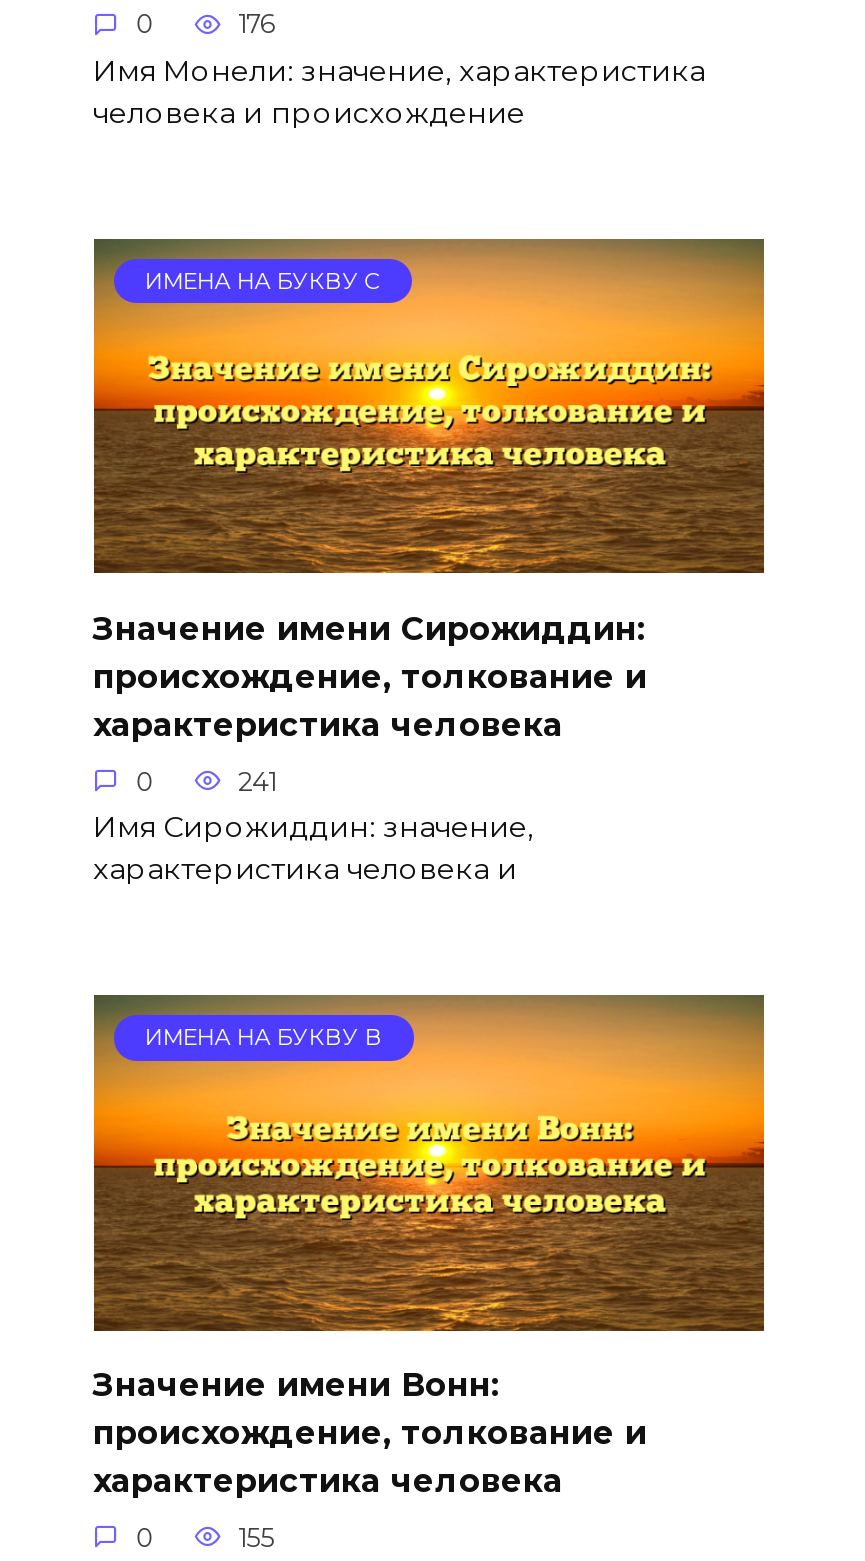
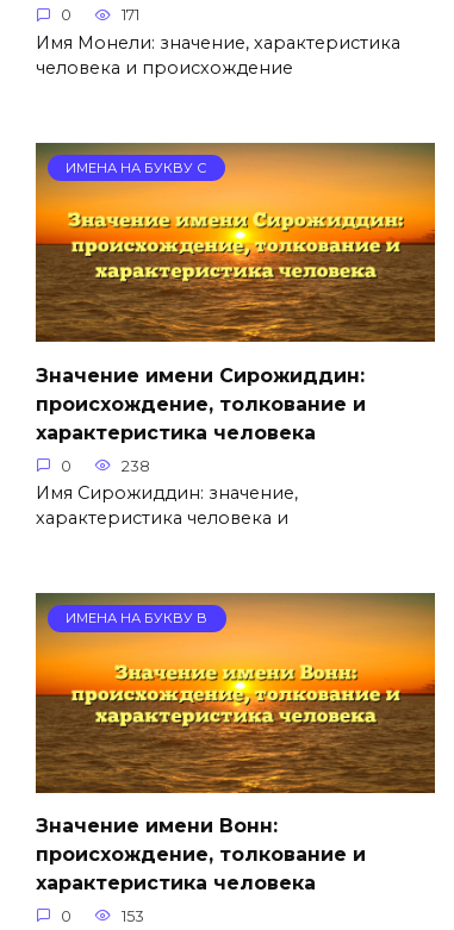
[238,10,276,40] 176 -> [122,6,139,24] 171
[238,766,276,796] 241 -> [122,457,150,475] 238
[238,1523,274,1553] 155 -> [122,907,144,925] 153

